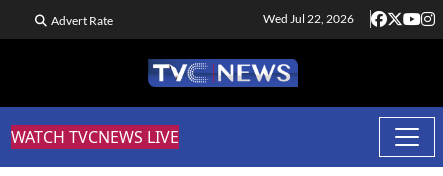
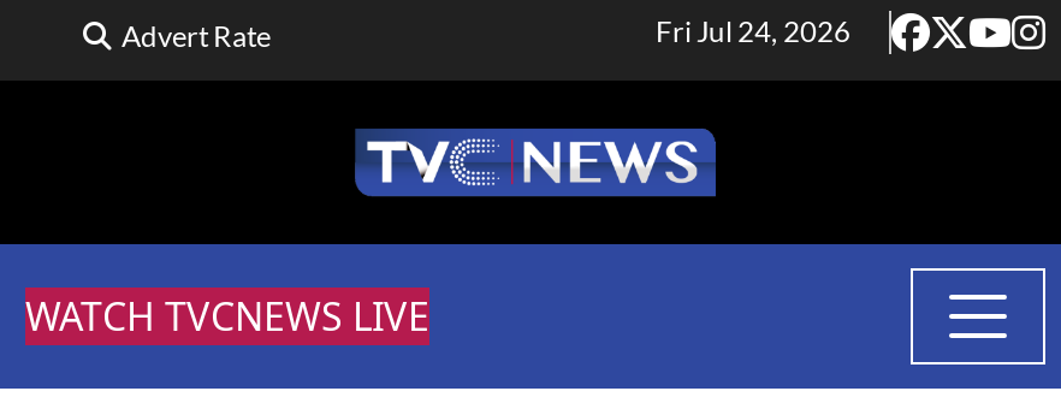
[263,11,354,26] Wed Jul 22, 2026 -> [656,13,850,49] Fri Jul 24, 2026

